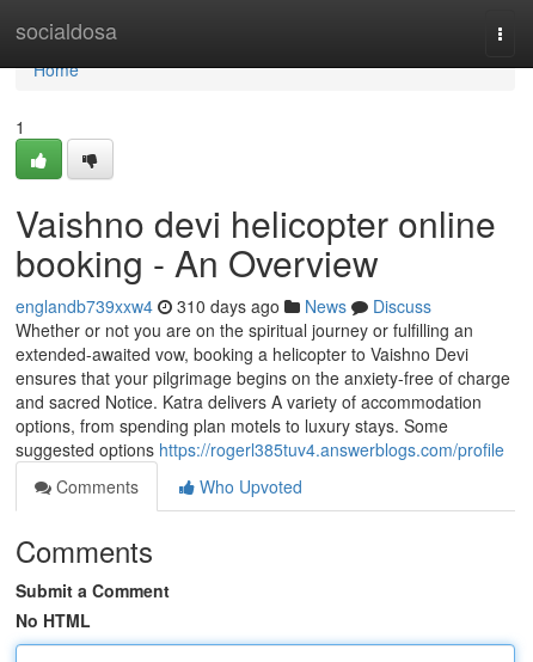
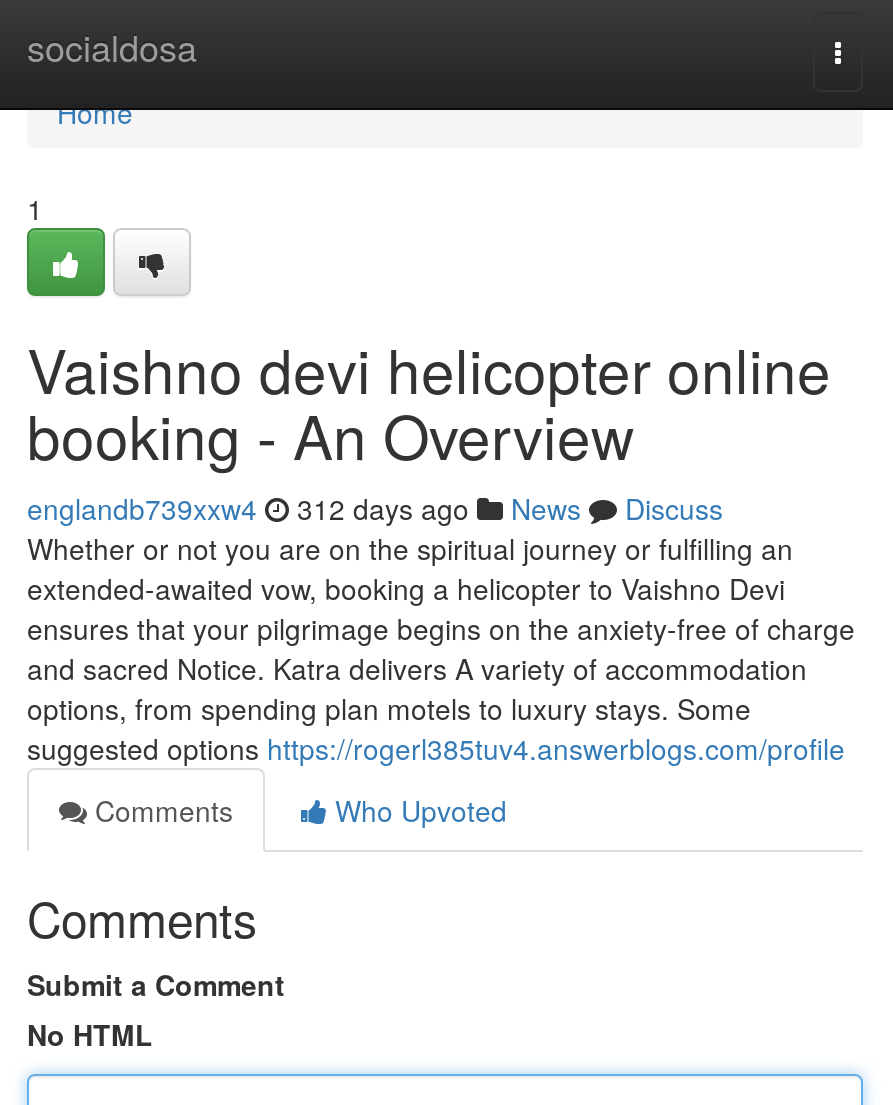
[16,294,431,318] englandb739xxw4 310 days ago News Discuss -> [27,488,723,528] englandb739xxw4 312 days ago News Discuss

